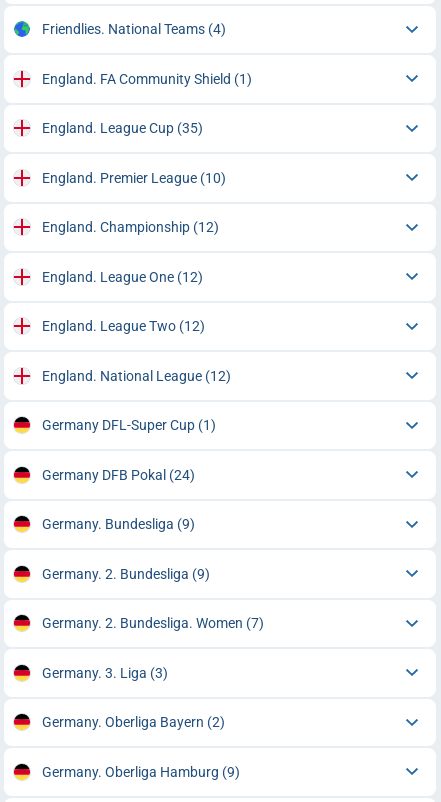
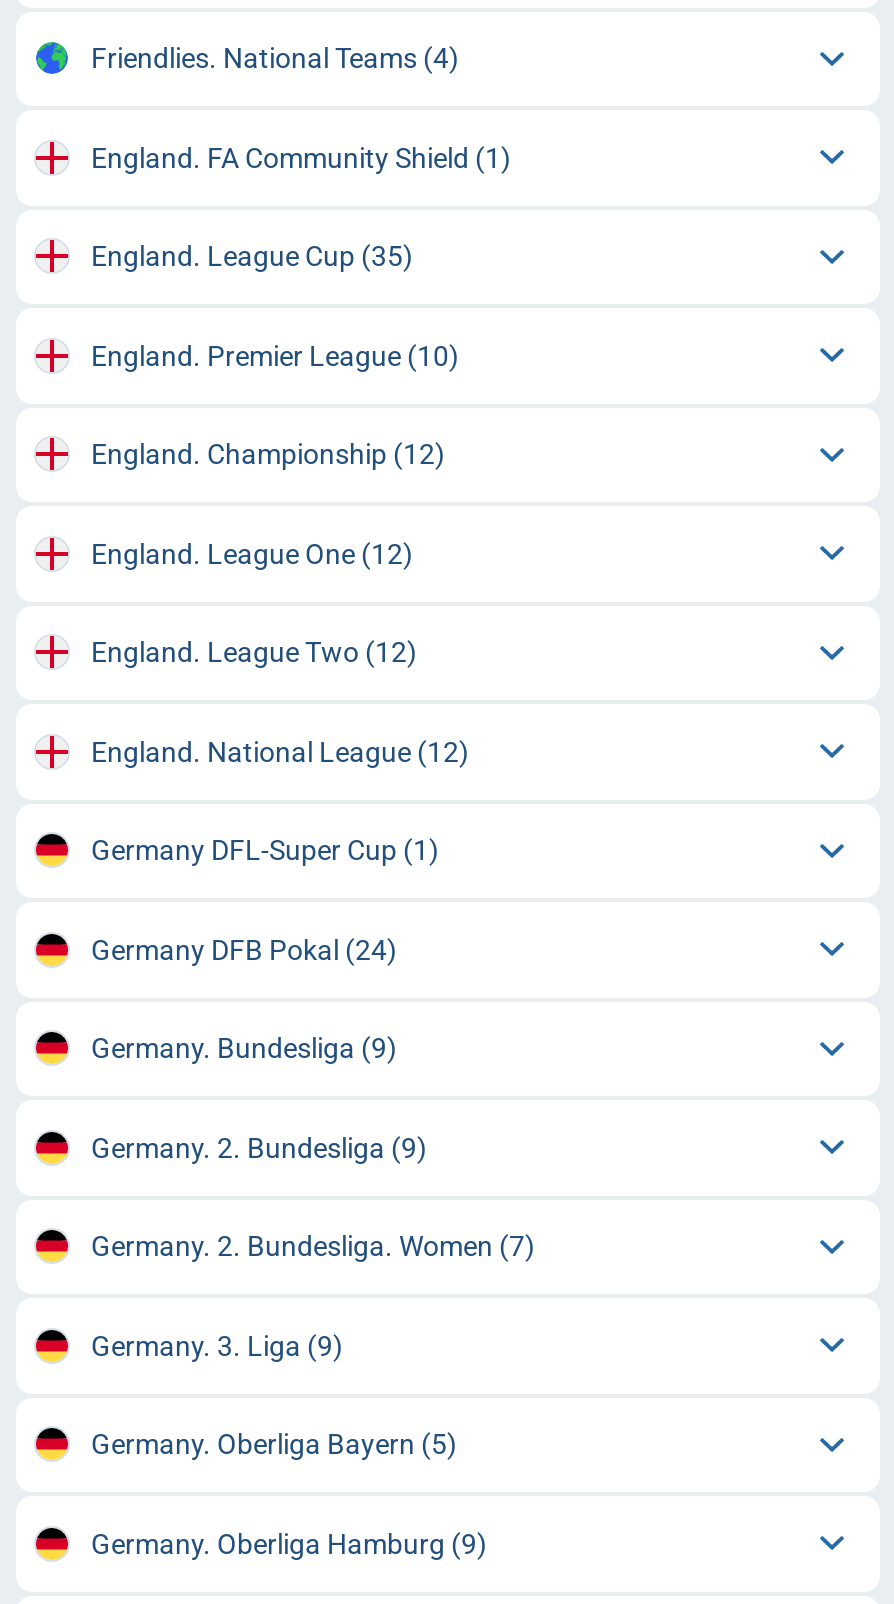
[41,665,167,681] Germany. 3. Liga (3) -> [91,1330,343,1362] Germany. 3. Liga (9)
[41,714,224,730] Germany. Oberliga Bayern (2) -> [91,1428,457,1460] Germany. Oberliga Bayern (5)

